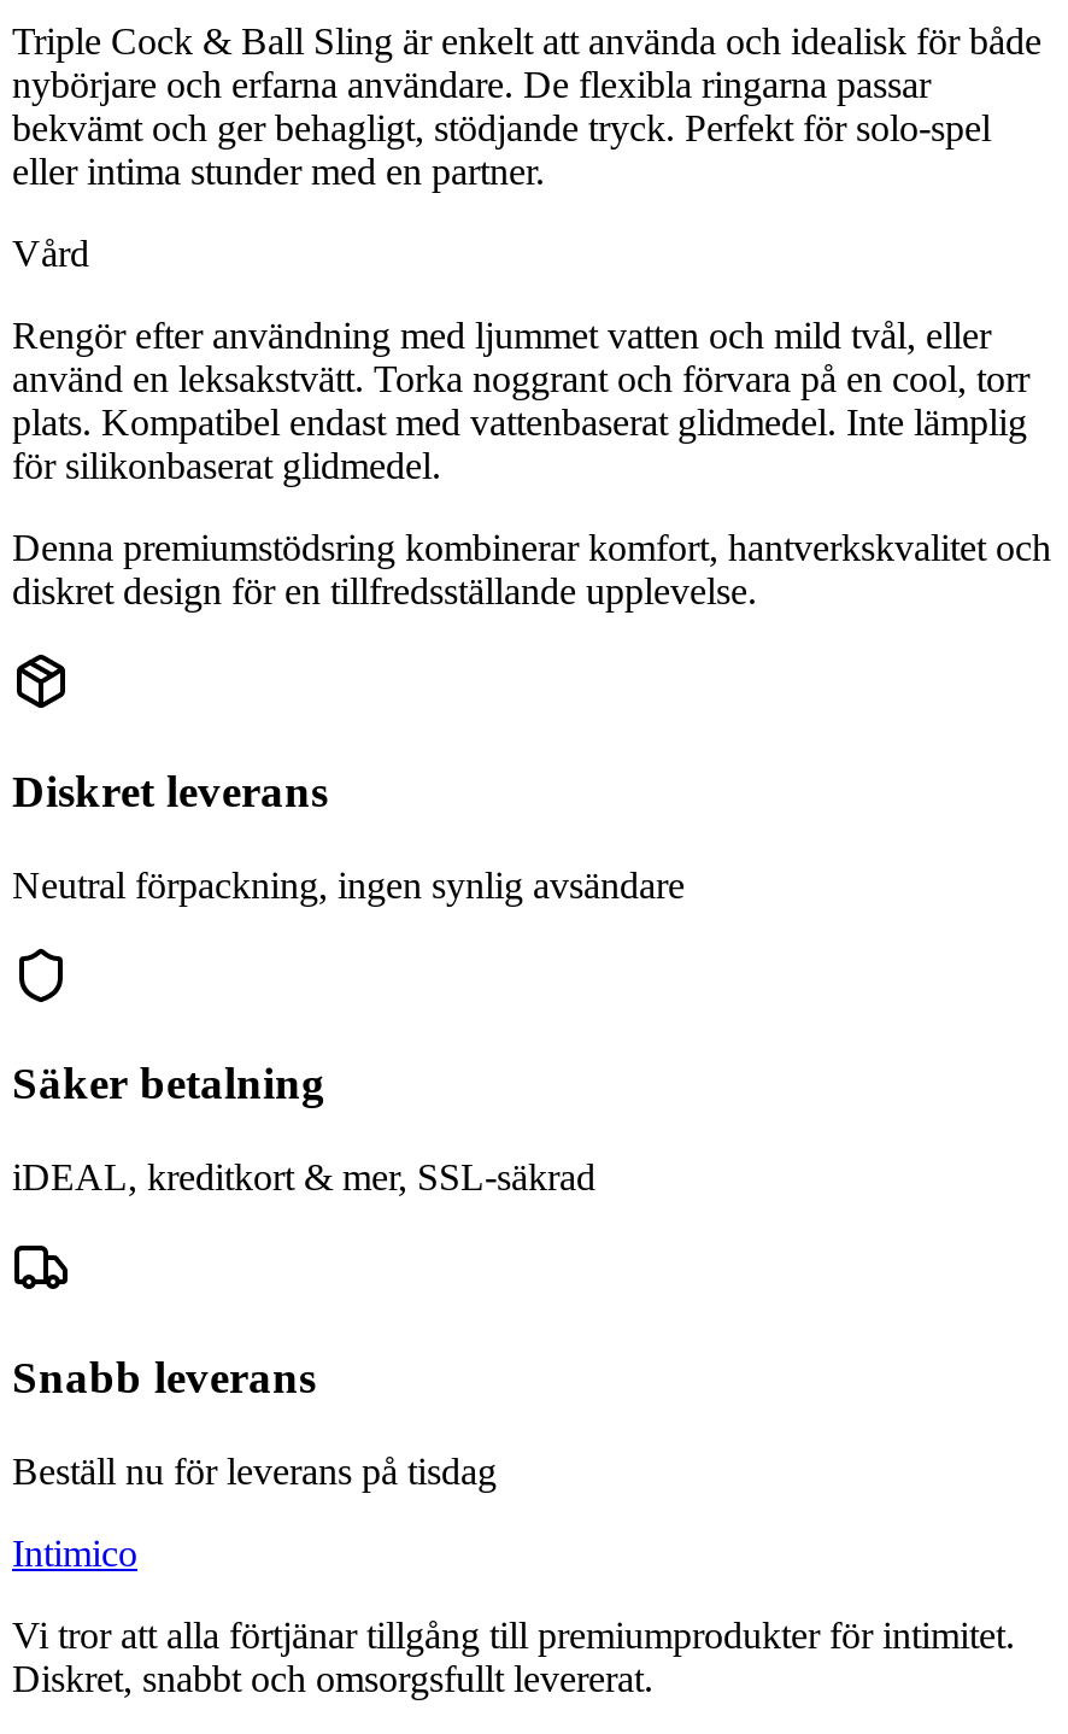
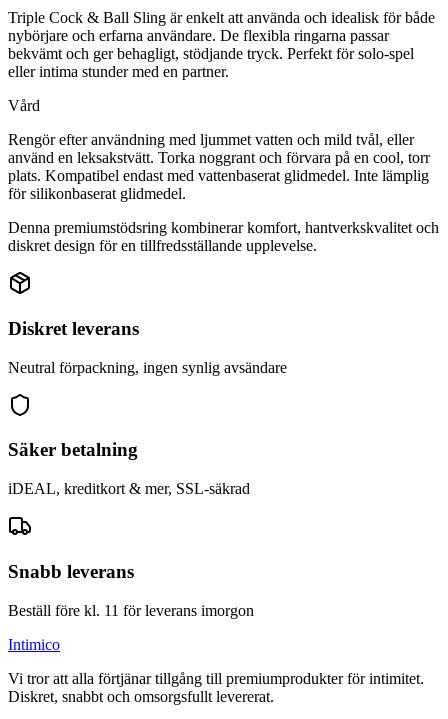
[12,1449,497,1490] Beställ nu för leverans på tisdag -> [8,601,254,618] Beställ före kl. 11 för leverans imorgon

